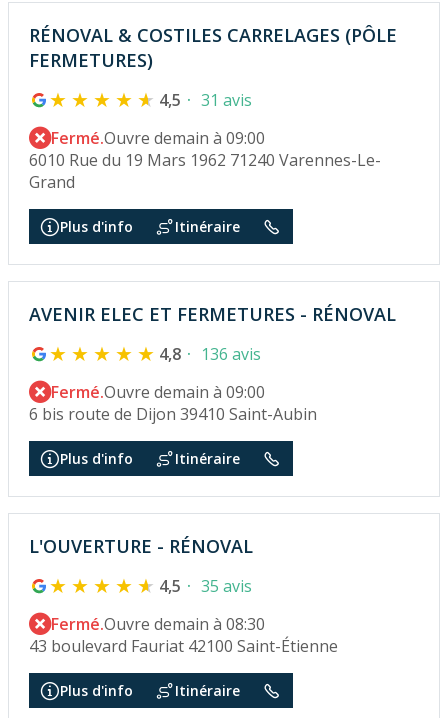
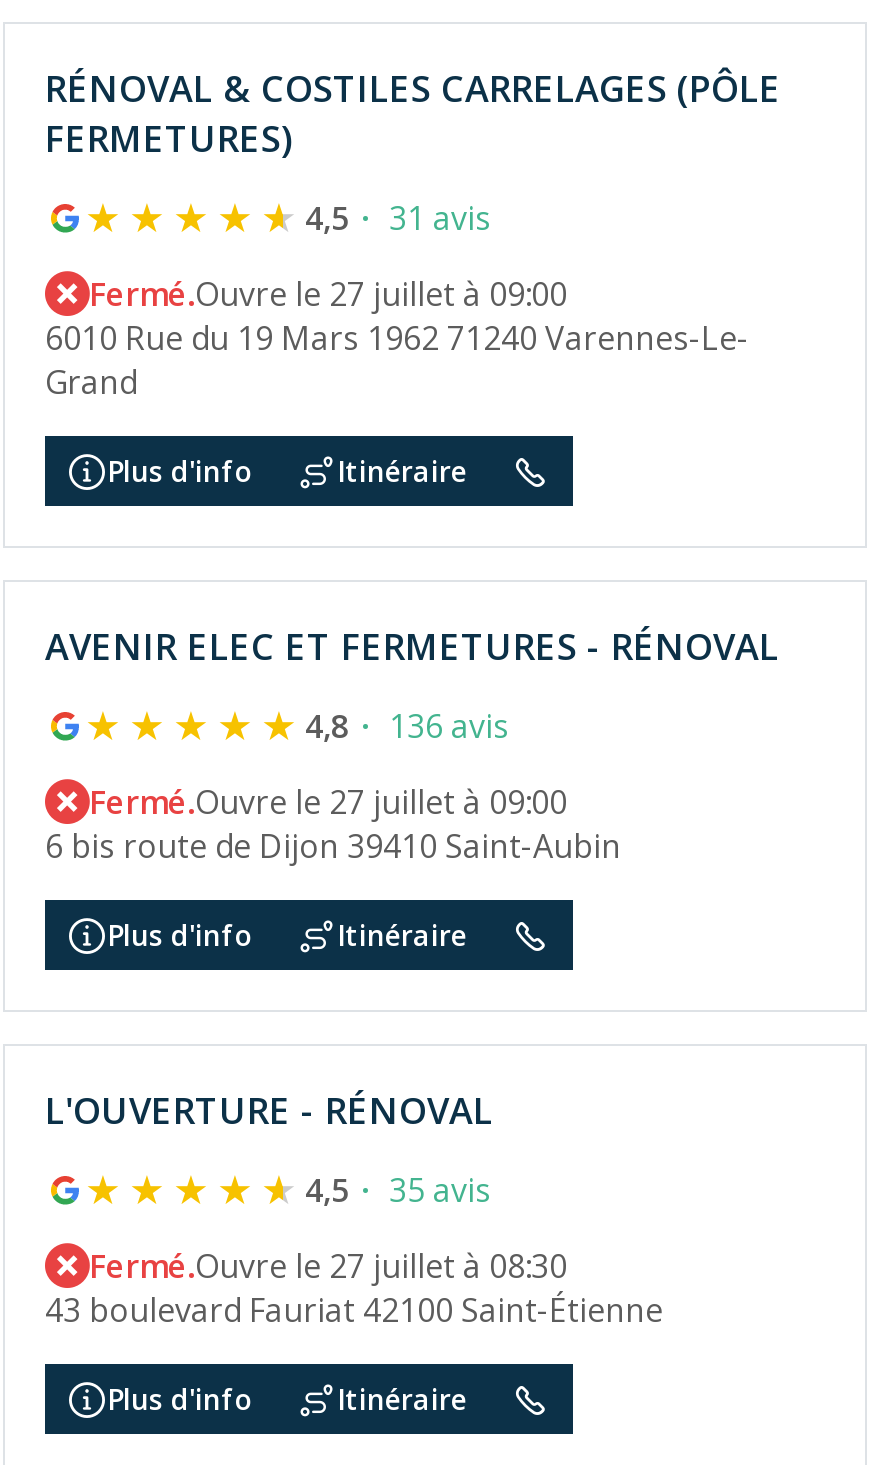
[51,127,265,149] Fermé.Ouvre demain à 09:00 -> [89,272,567,316] Fermé.Ouvre le 27 juillet à 09:00
[51,381,265,403] Fermé.Ouvre demain à 09:00 -> [89,780,567,824] Fermé.Ouvre le 27 juillet à 09:00
[51,613,265,635] Fermé.Ouvre demain à 08:30 -> [89,1244,567,1288] Fermé.Ouvre le 27 juillet à 08:30

